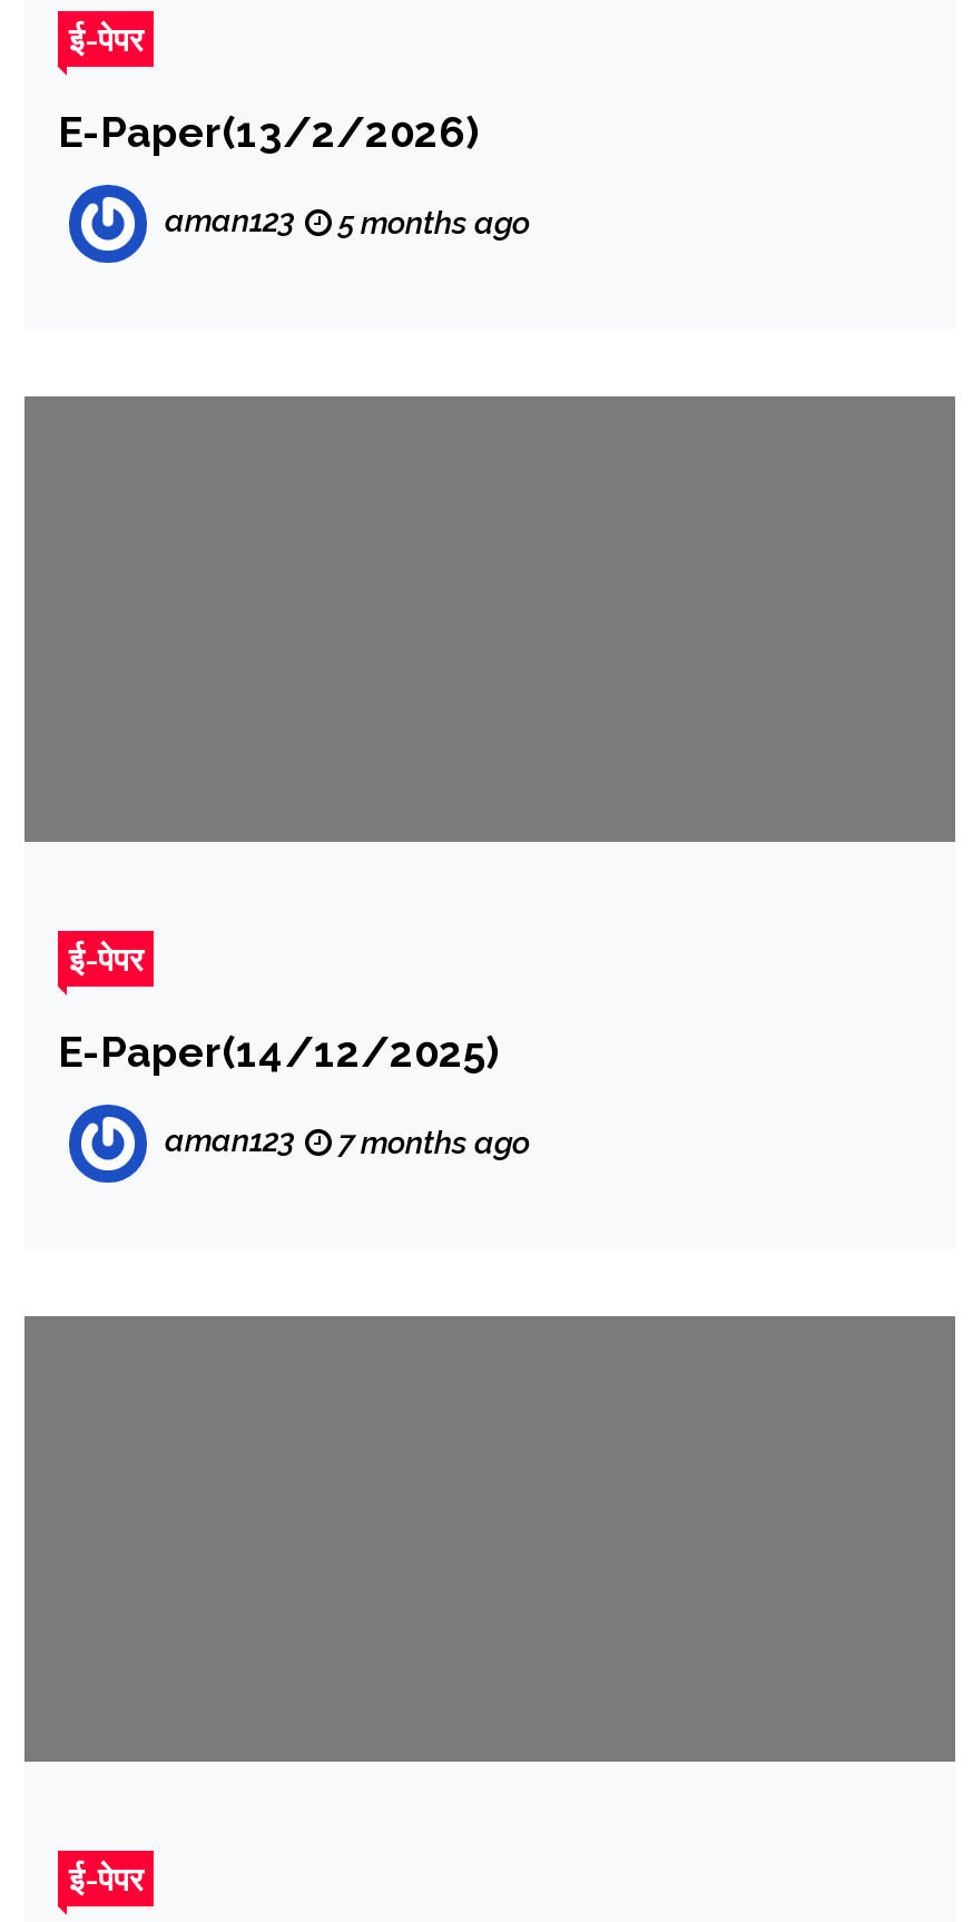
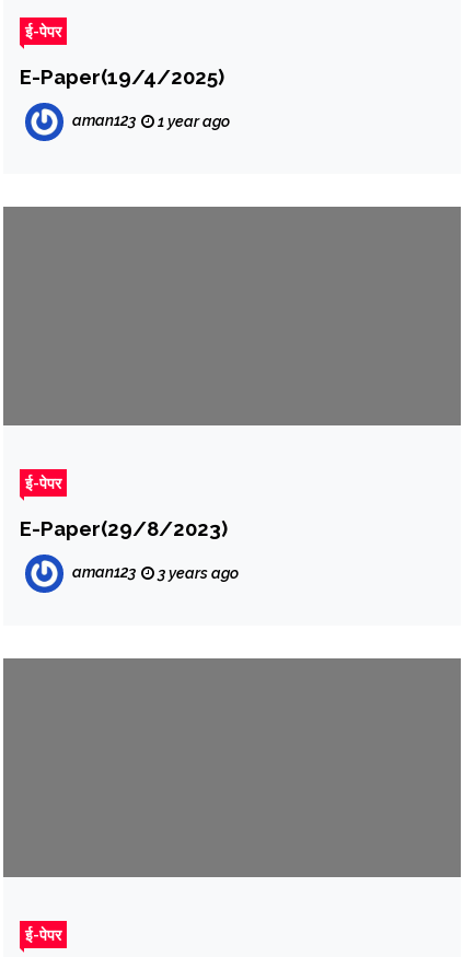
[58,106,479,155] E-Paper(13/2/2026) -> [20,64,224,88] E-Paper(19/4/2025)
[165,202,530,240] aman123 5 months ago -> [72,111,230,130] aman123 1 year ago
[58,1026,499,1075] E-Paper(14/12/2025) -> [20,516,228,540] E-Paper(29/8/2023)
[165,1122,530,1160] aman123 7 months ago -> [72,563,239,582] aman123 3 years ago

